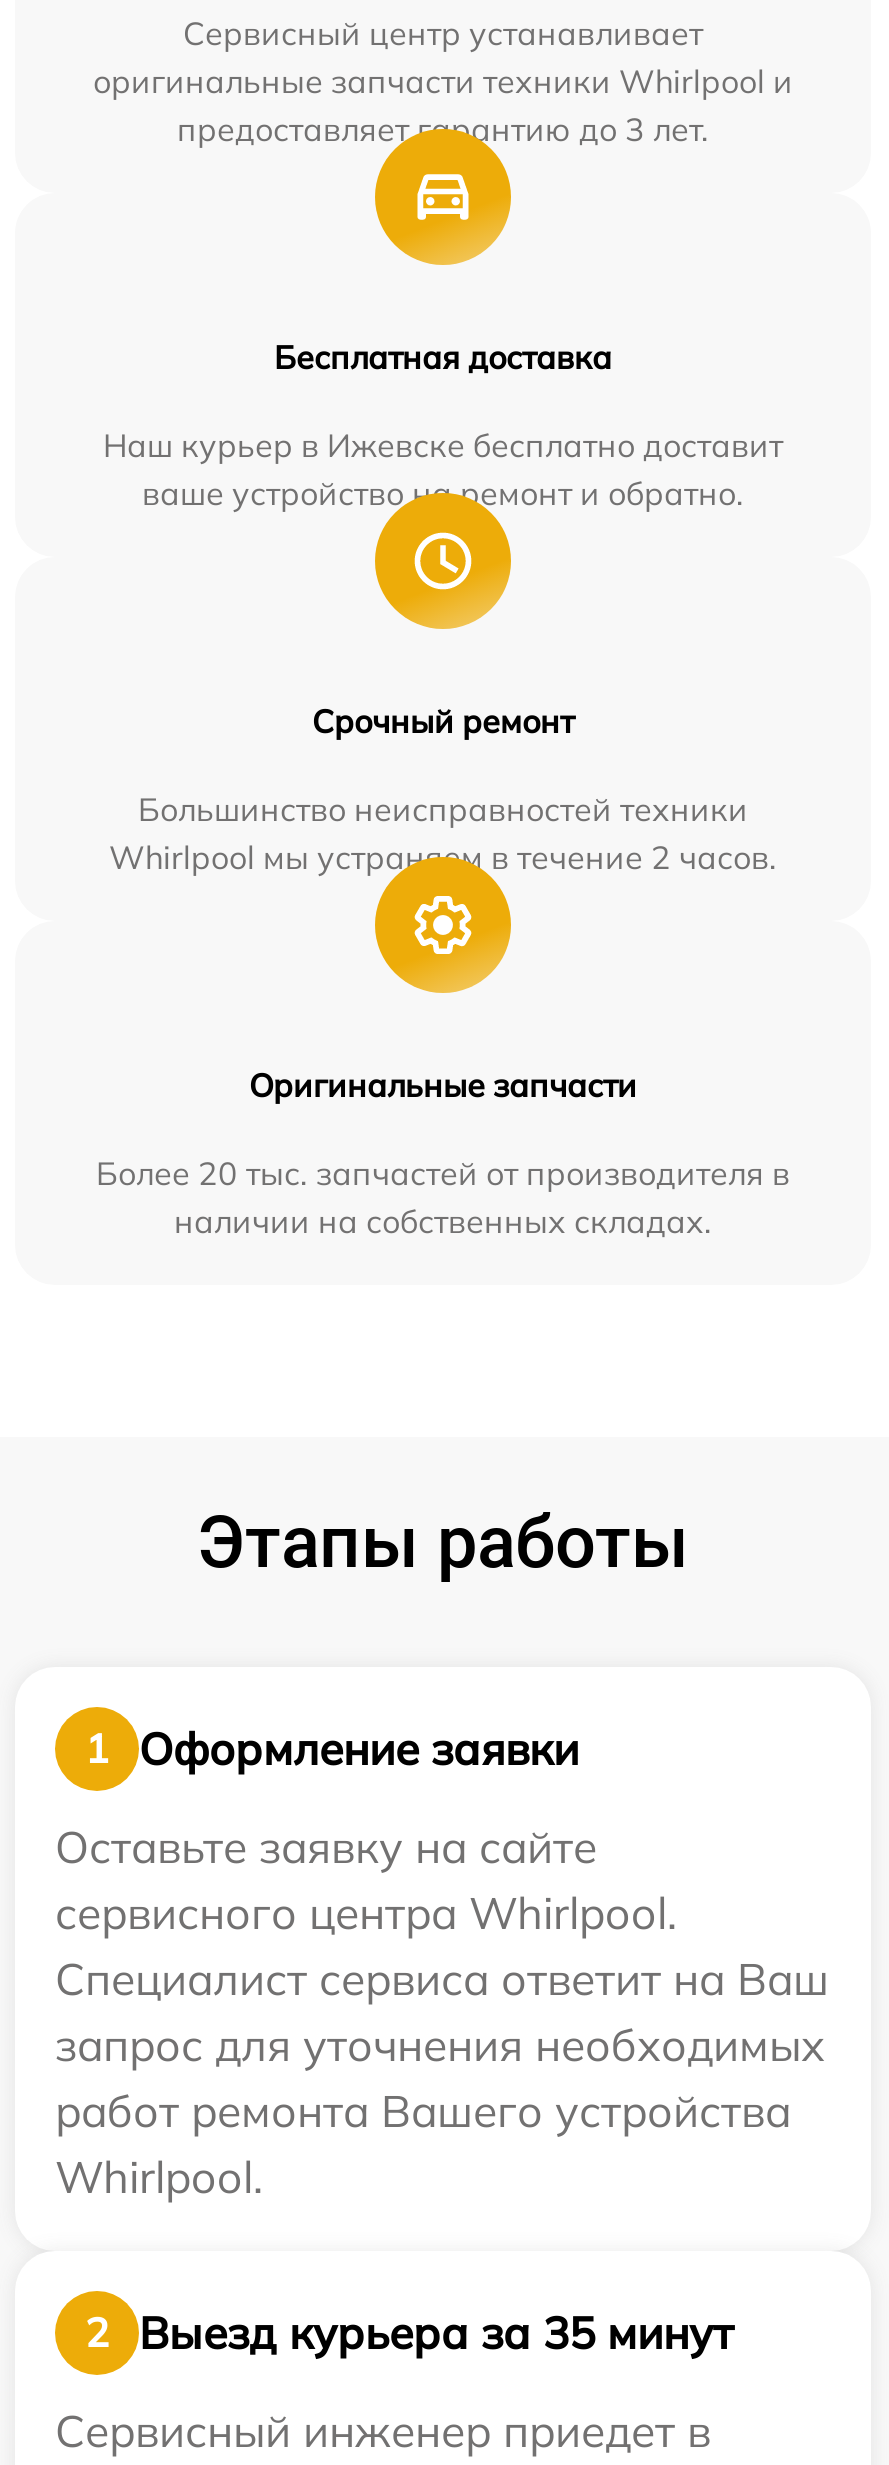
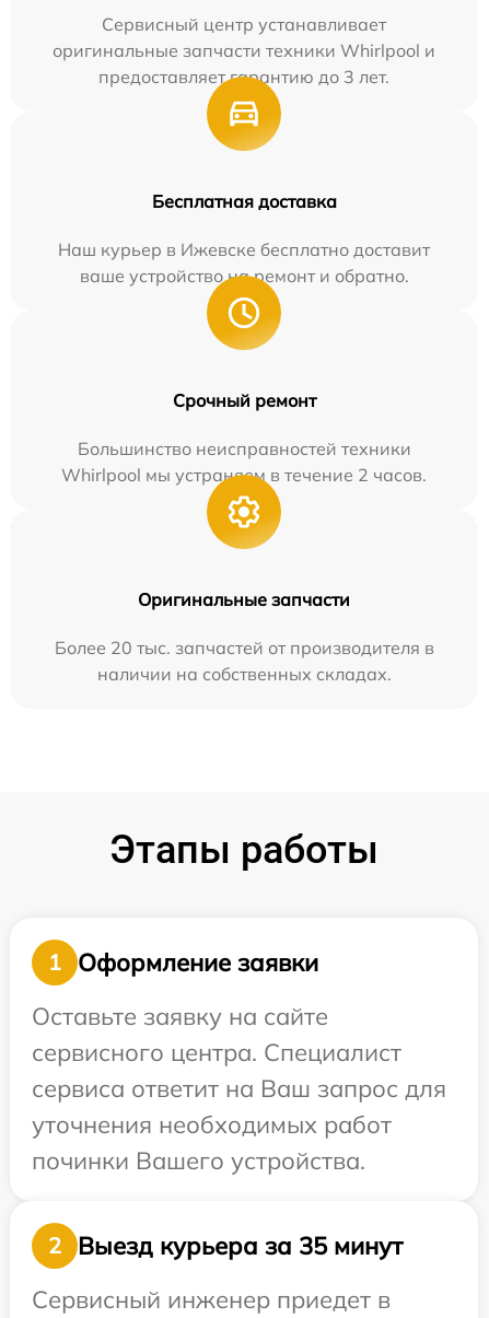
[55,1886,829,2206] сервисного центра Whirlpool. | Специалист сервиса ответит на Ваш | запрос для уточнения необходимых | работ ремонта Вашего устройства | Whirlpool. -> [32,1037,446,1176] сервисного центра. Специалист | сервиса ответит на Ваш запрос для | уточнения необходимых работ | починки Вашего устройства.

